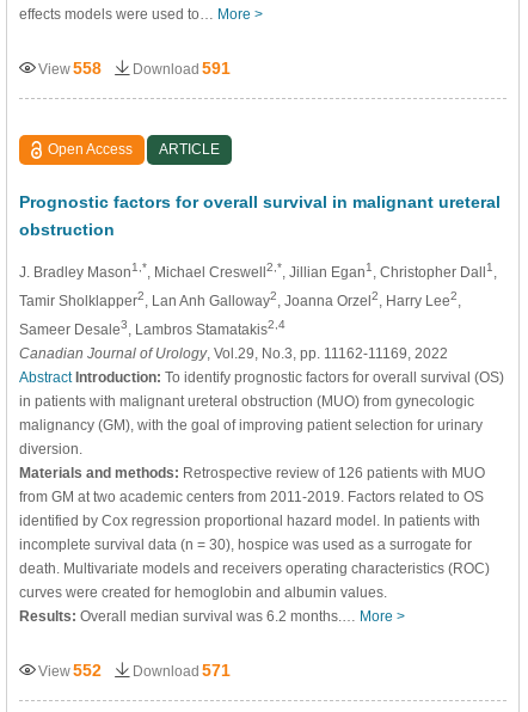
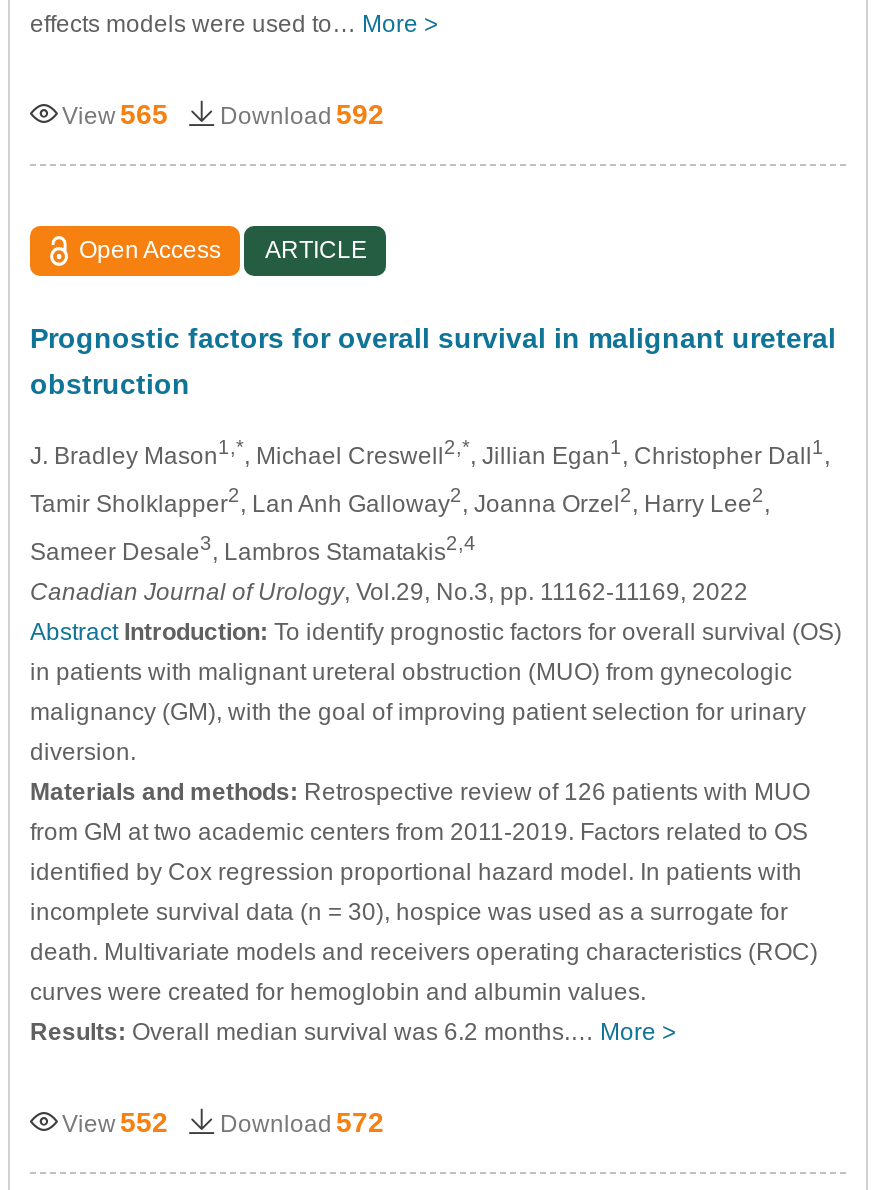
[38,58,102,77] View 558 -> [62,97,168,129] View 565
[133,58,231,77] Download 591 -> [220,97,384,129] Download 592
[38,660,231,679] View 552 Download 571 -> [62,1105,384,1137] View 552 Download 572

